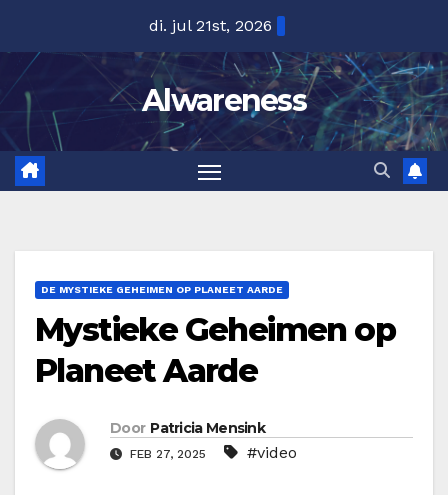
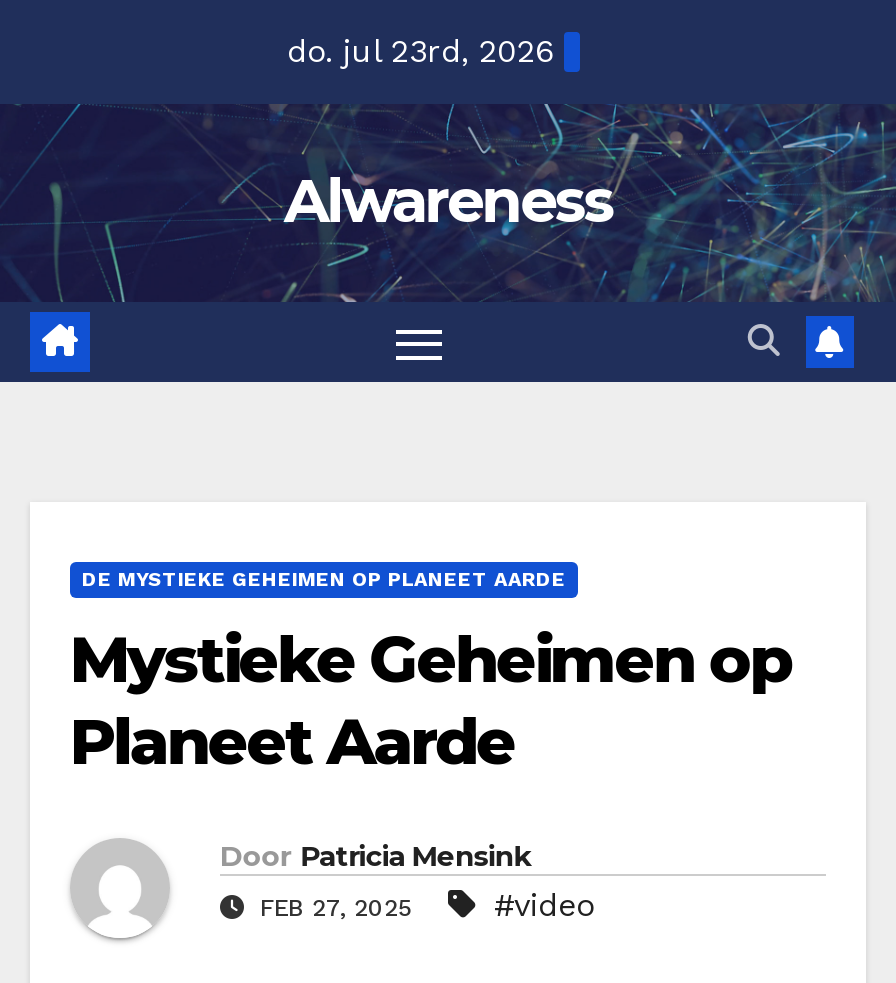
[148,16,271,35] di. jul 21st, 2026 -> [287,32,553,70] do. jul 23rd, 2026

